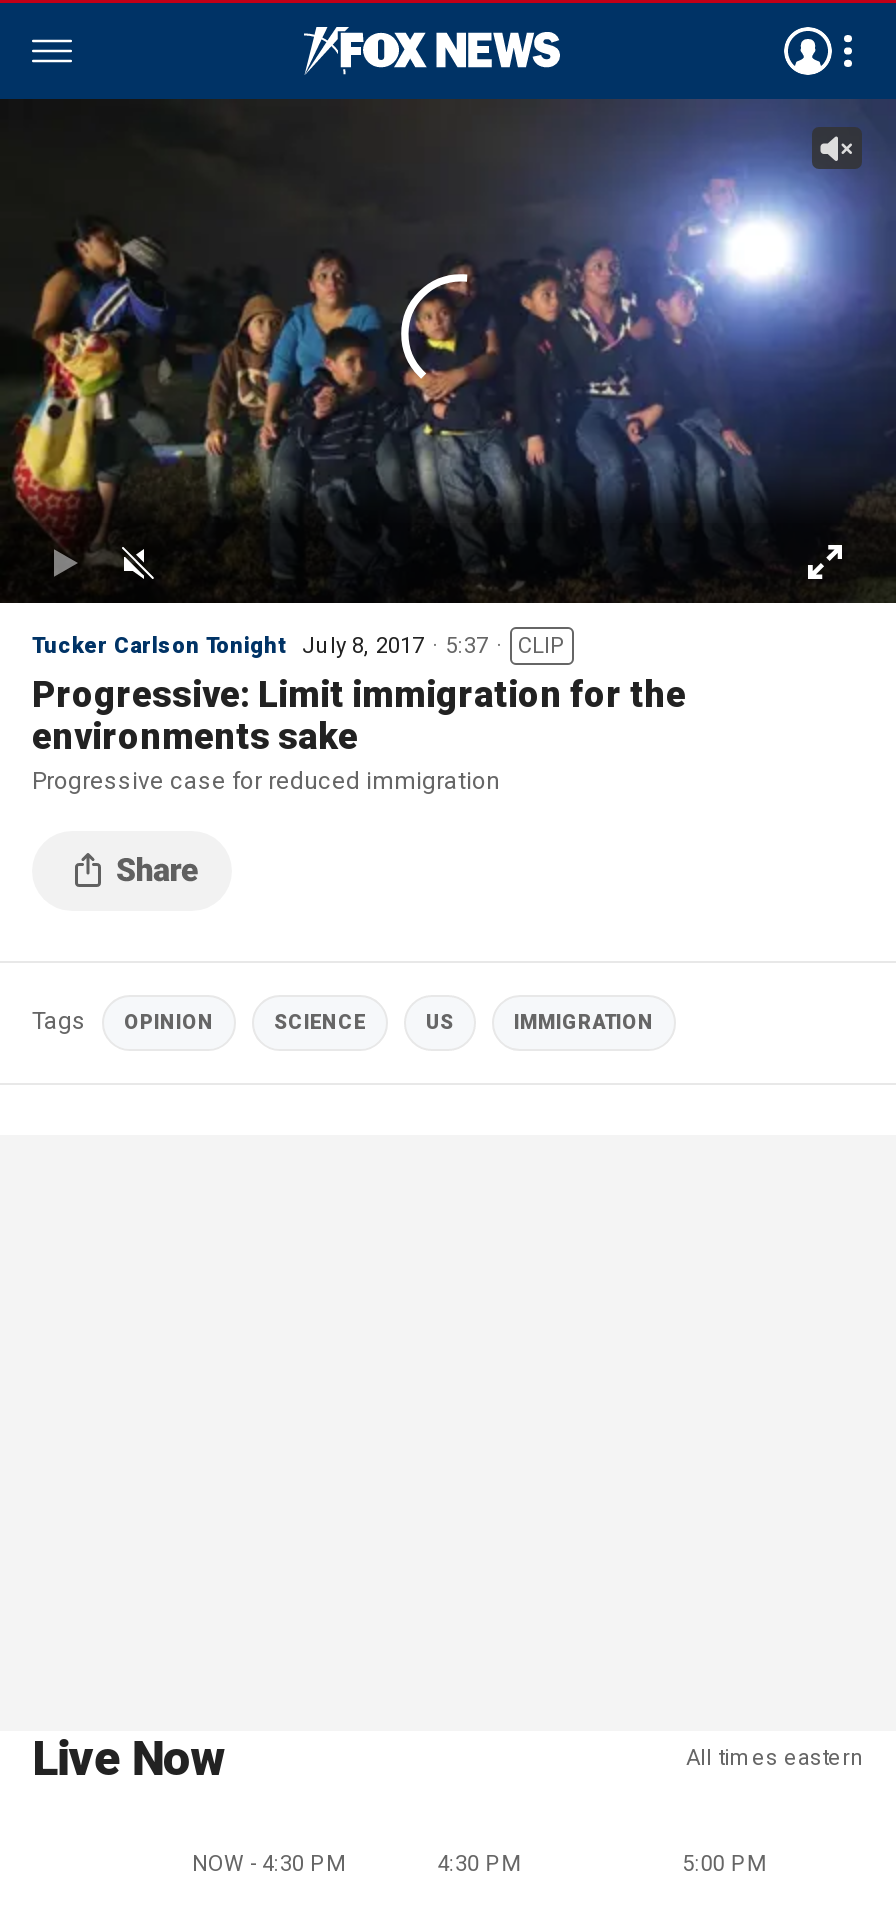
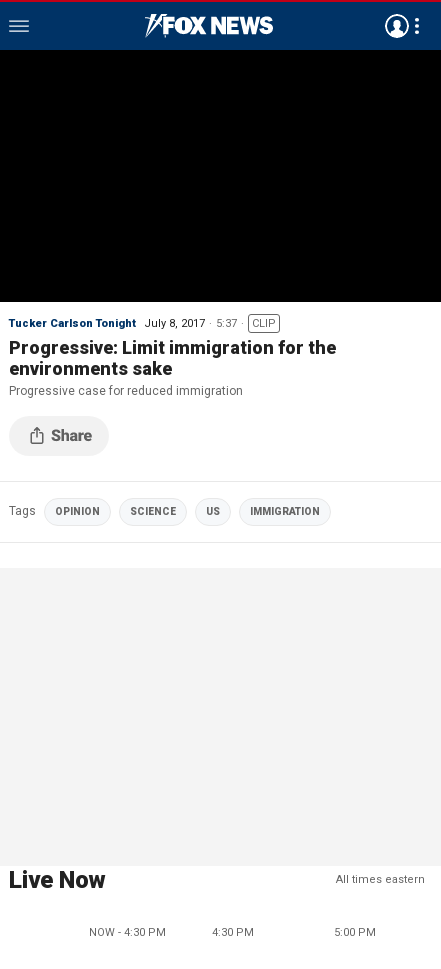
[6,99,890,601] [image] -> none

